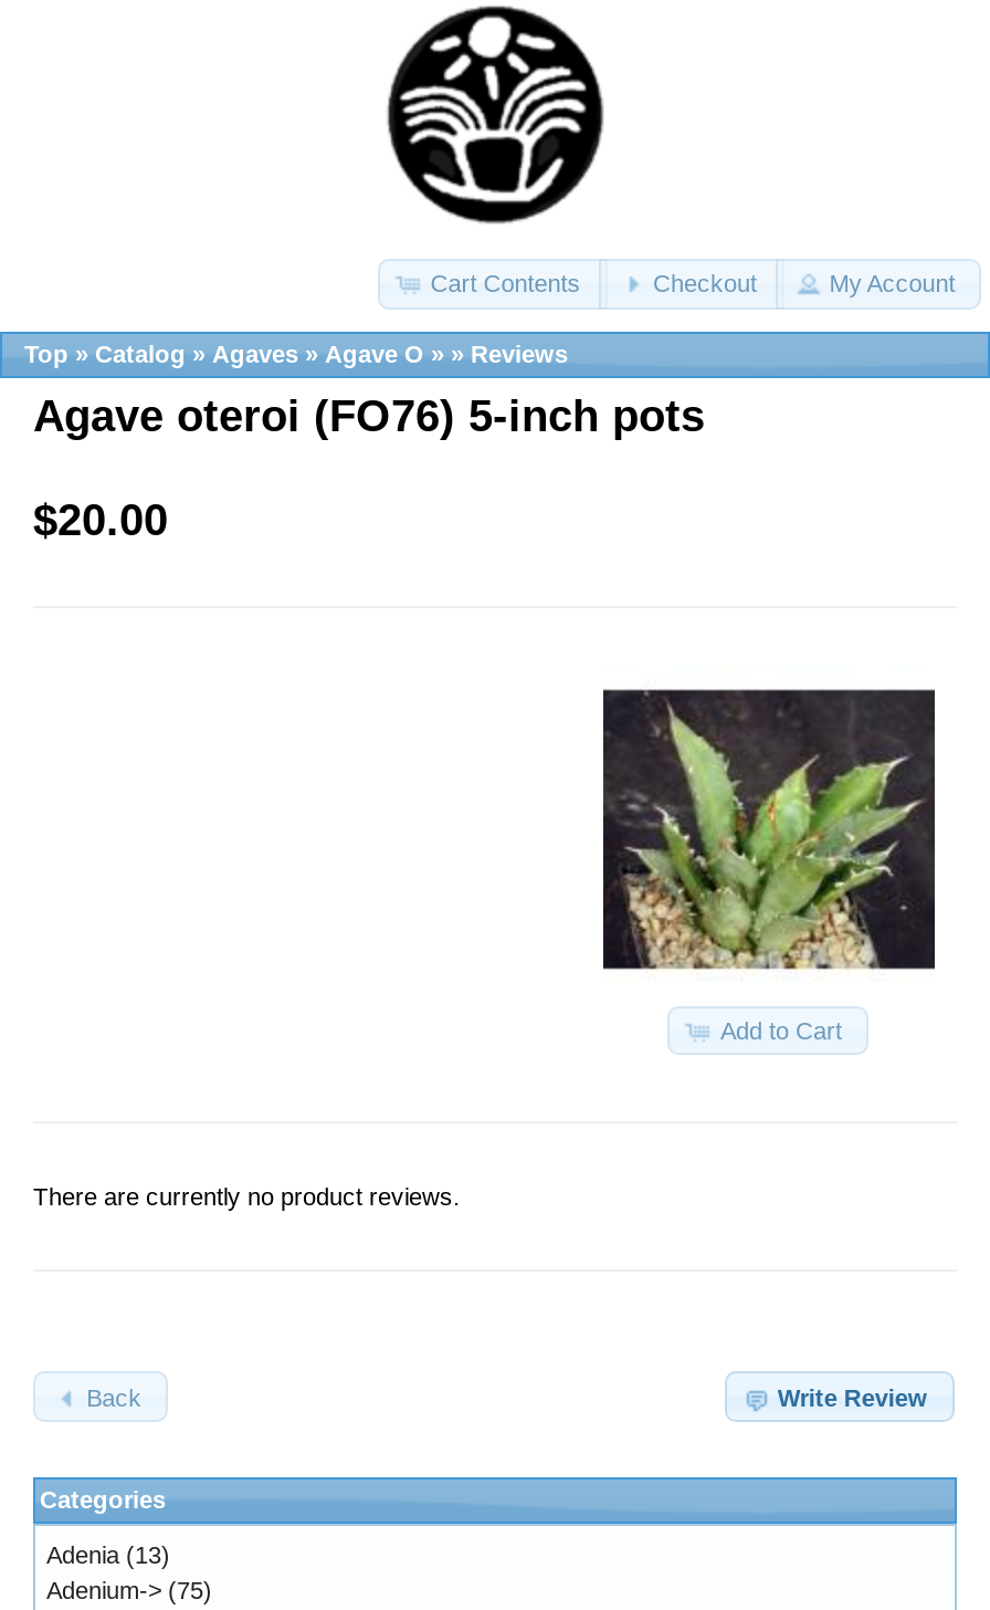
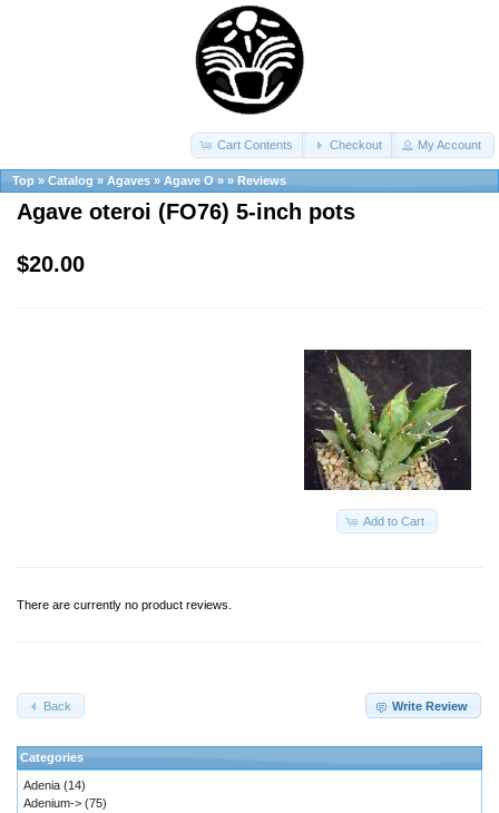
[46,1542,170,1568] Adenia (13) -> [23,779,86,792] Adenia (14)

